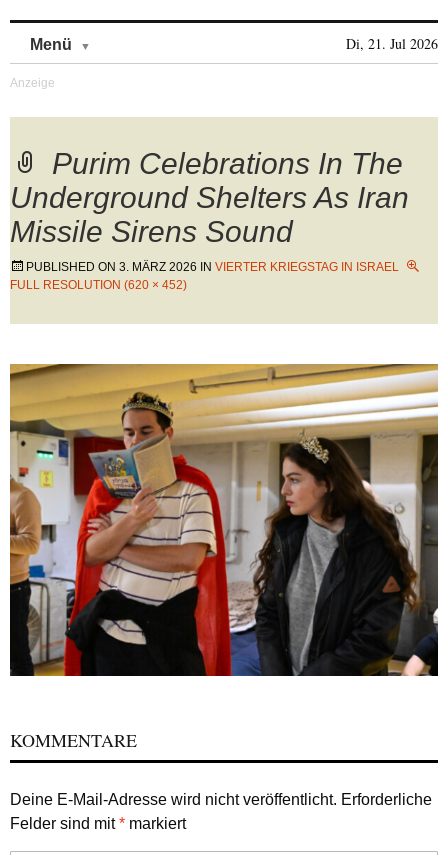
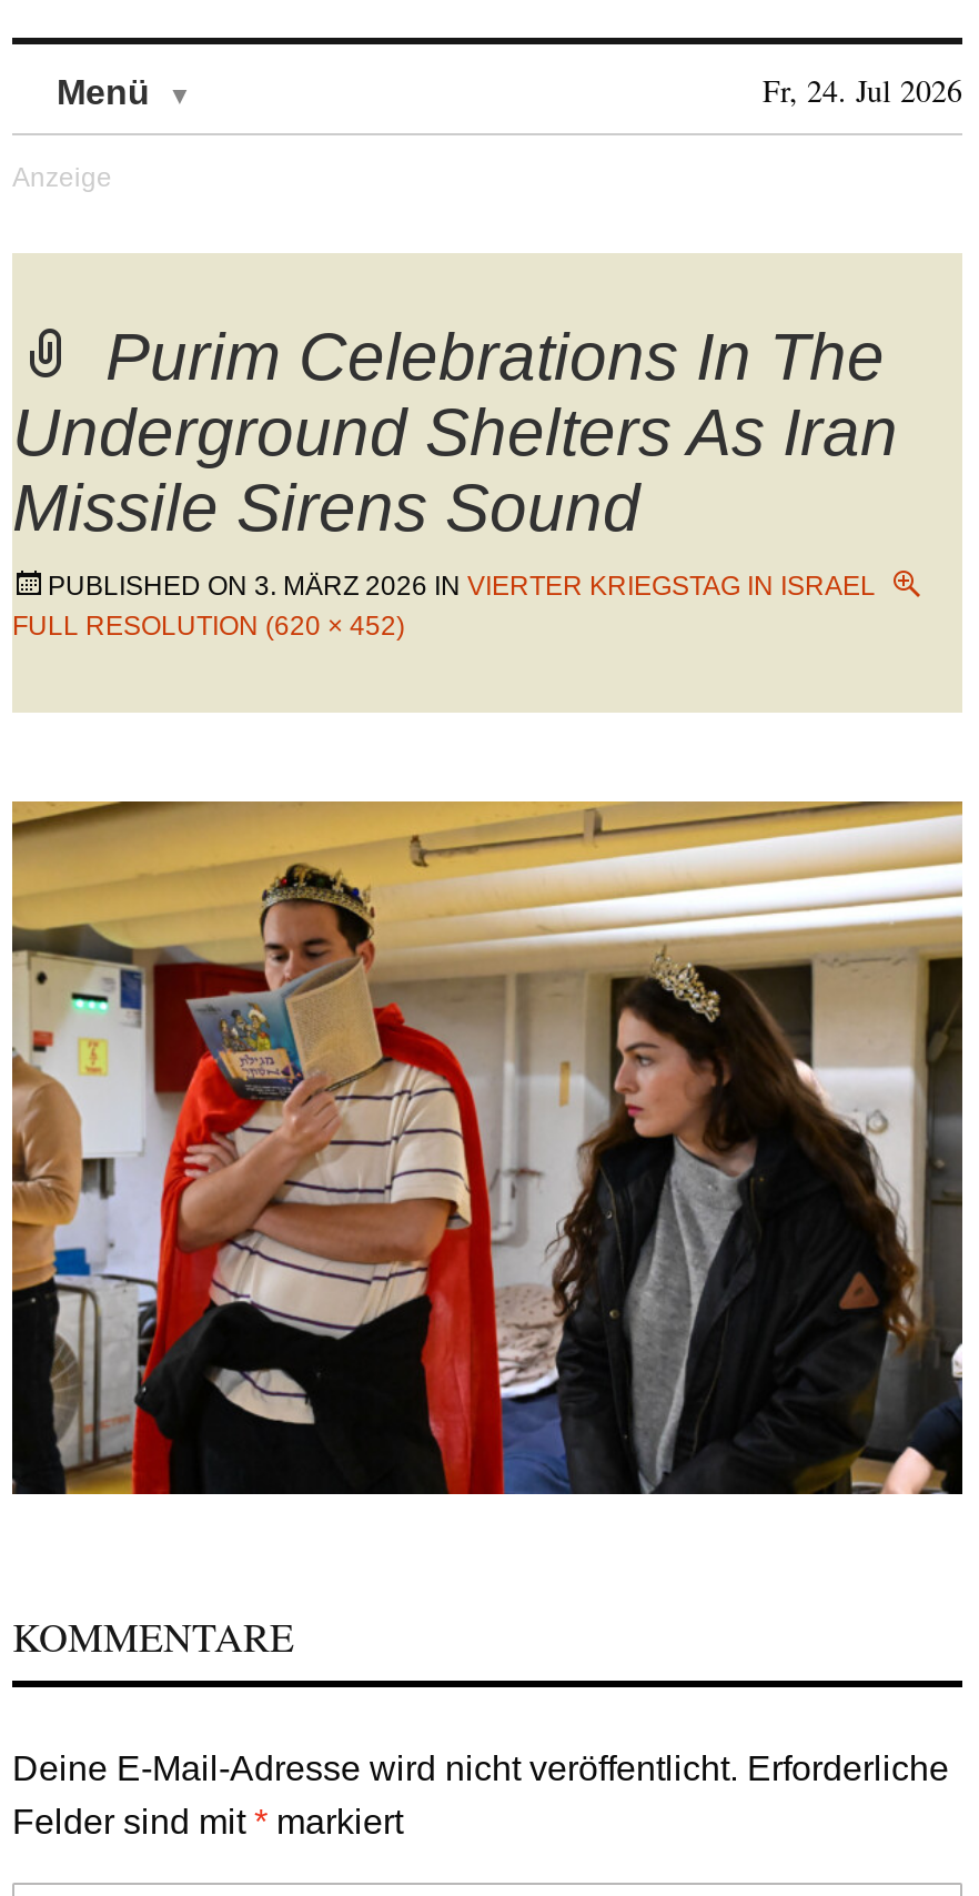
[346,34,438,53] Di, 21. Jul 2026 -> [763,69,962,111] Fr, 24. Jul 2026

